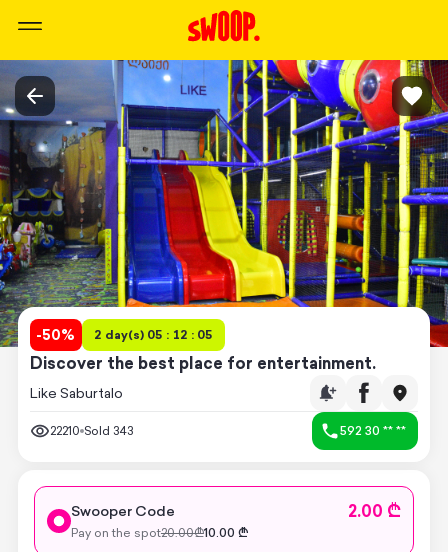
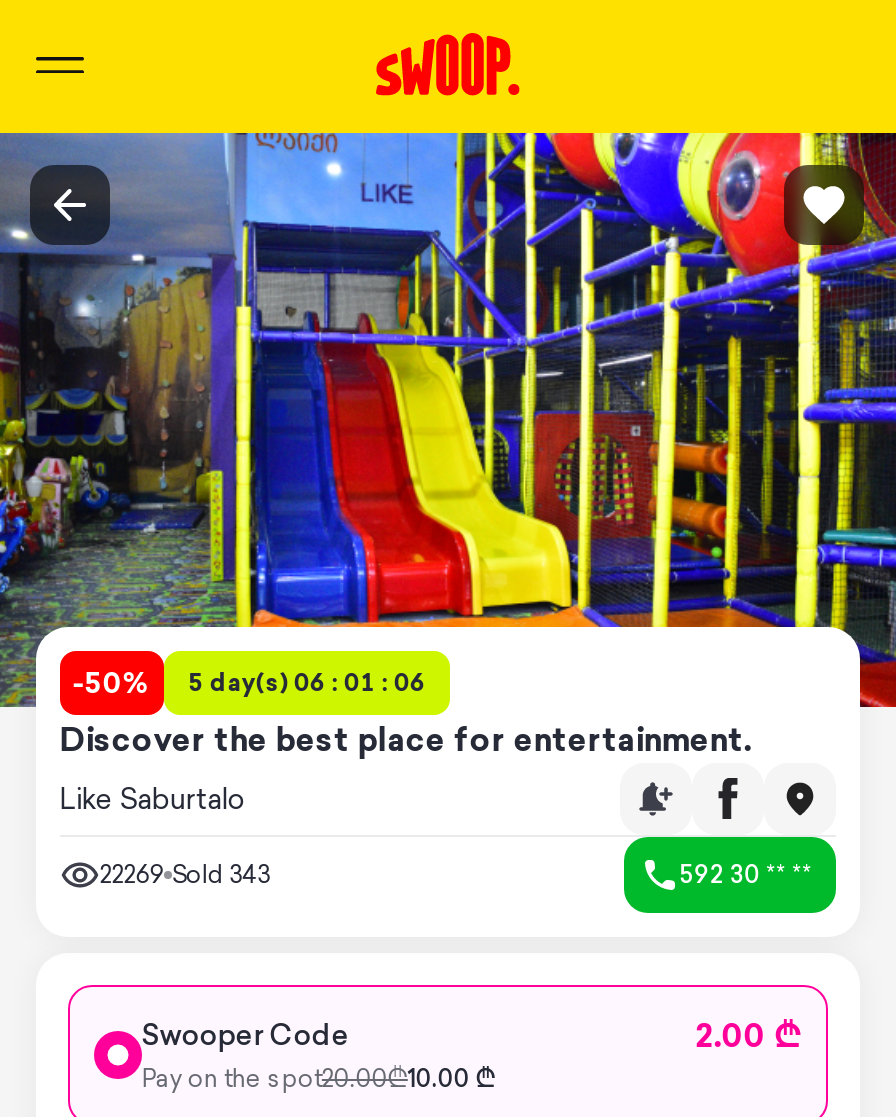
[36,325,213,345] -50% 2 day(s) 05 : 12 : 05 -> [73,663,426,703] -50% 5 day(s) 06 : 01 : 06
[50,422,133,439] 22210 Sold 343 -> [100,857,270,891] 22269 Sold 343

